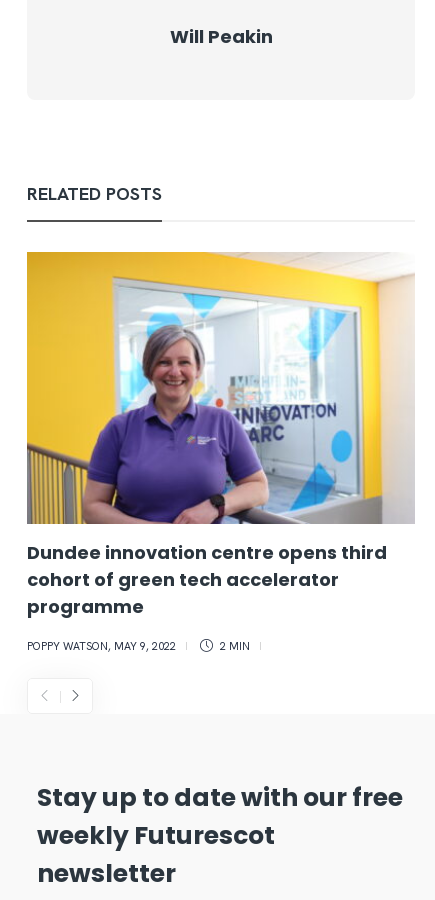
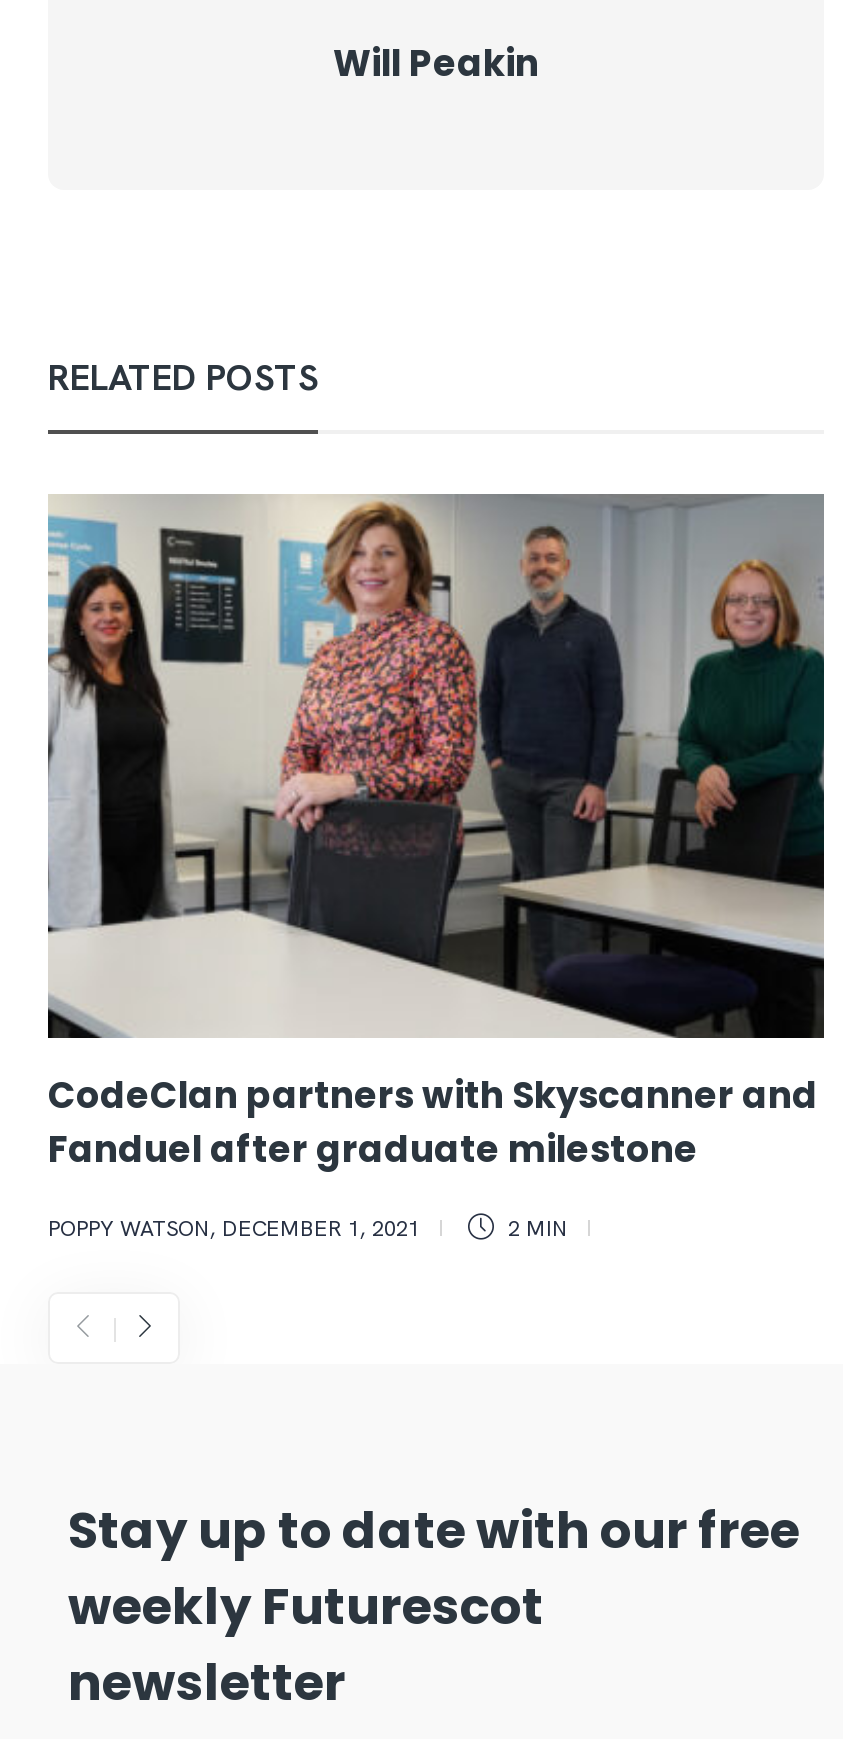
[26,251,415,619] [image] | Dundee innovation centre opens third | cohort of green tech accelerator | programme -> [46,492,826,1173] [image] | CodeClan partners with Skyscanner and | Fanduel after graduate milestone
[27,639,176,653] POPPY WATSON, MAY 9, 2022 -> [48,1213,420,1241] POPPY WATSON, DECEMBER 1, 2021

